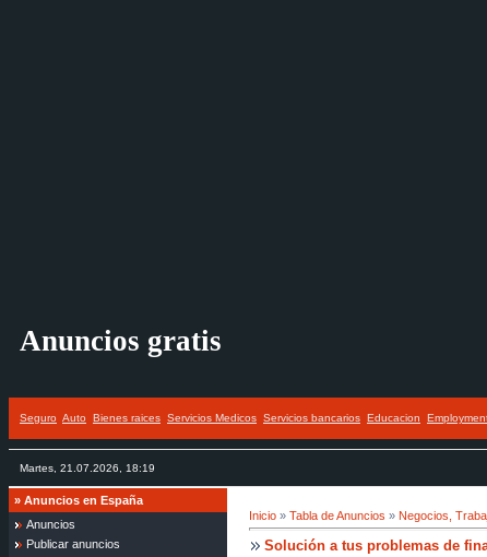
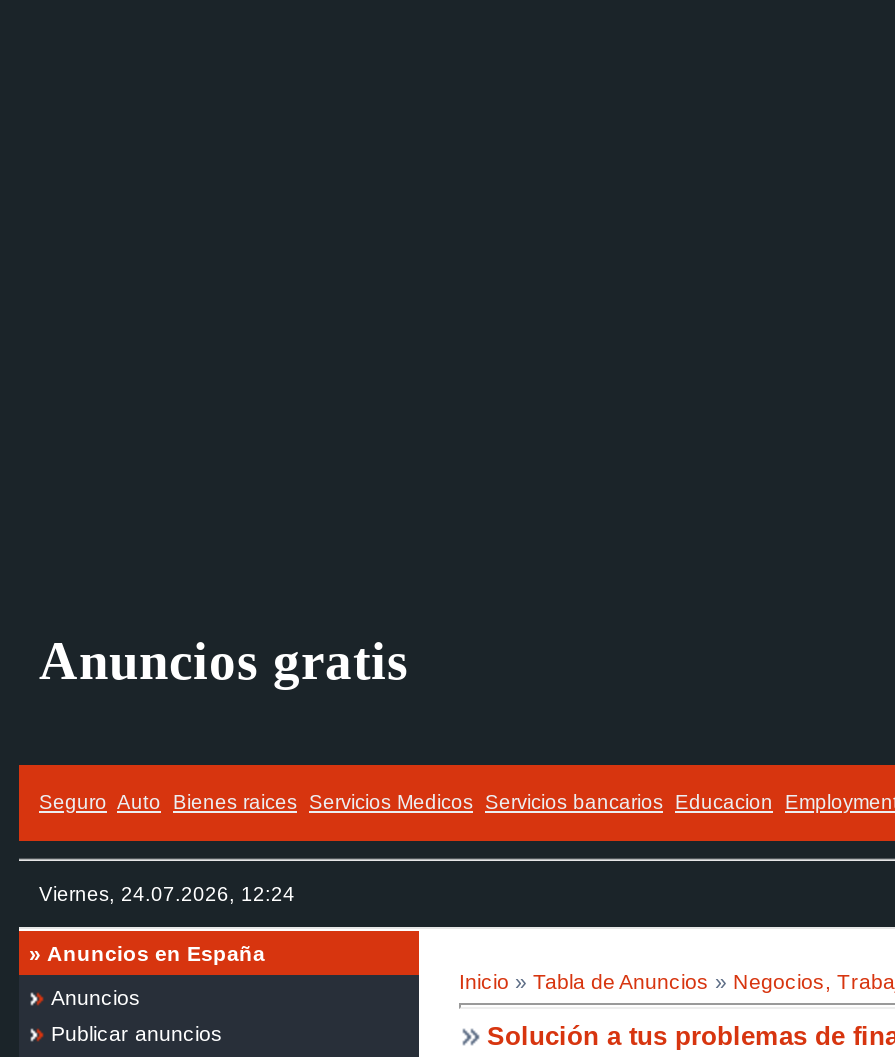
[20,462,155,474] Martes, 21.07.2026, 18:19 -> [39,883,295,905] Viernes, 24.07.2026, 12:24

